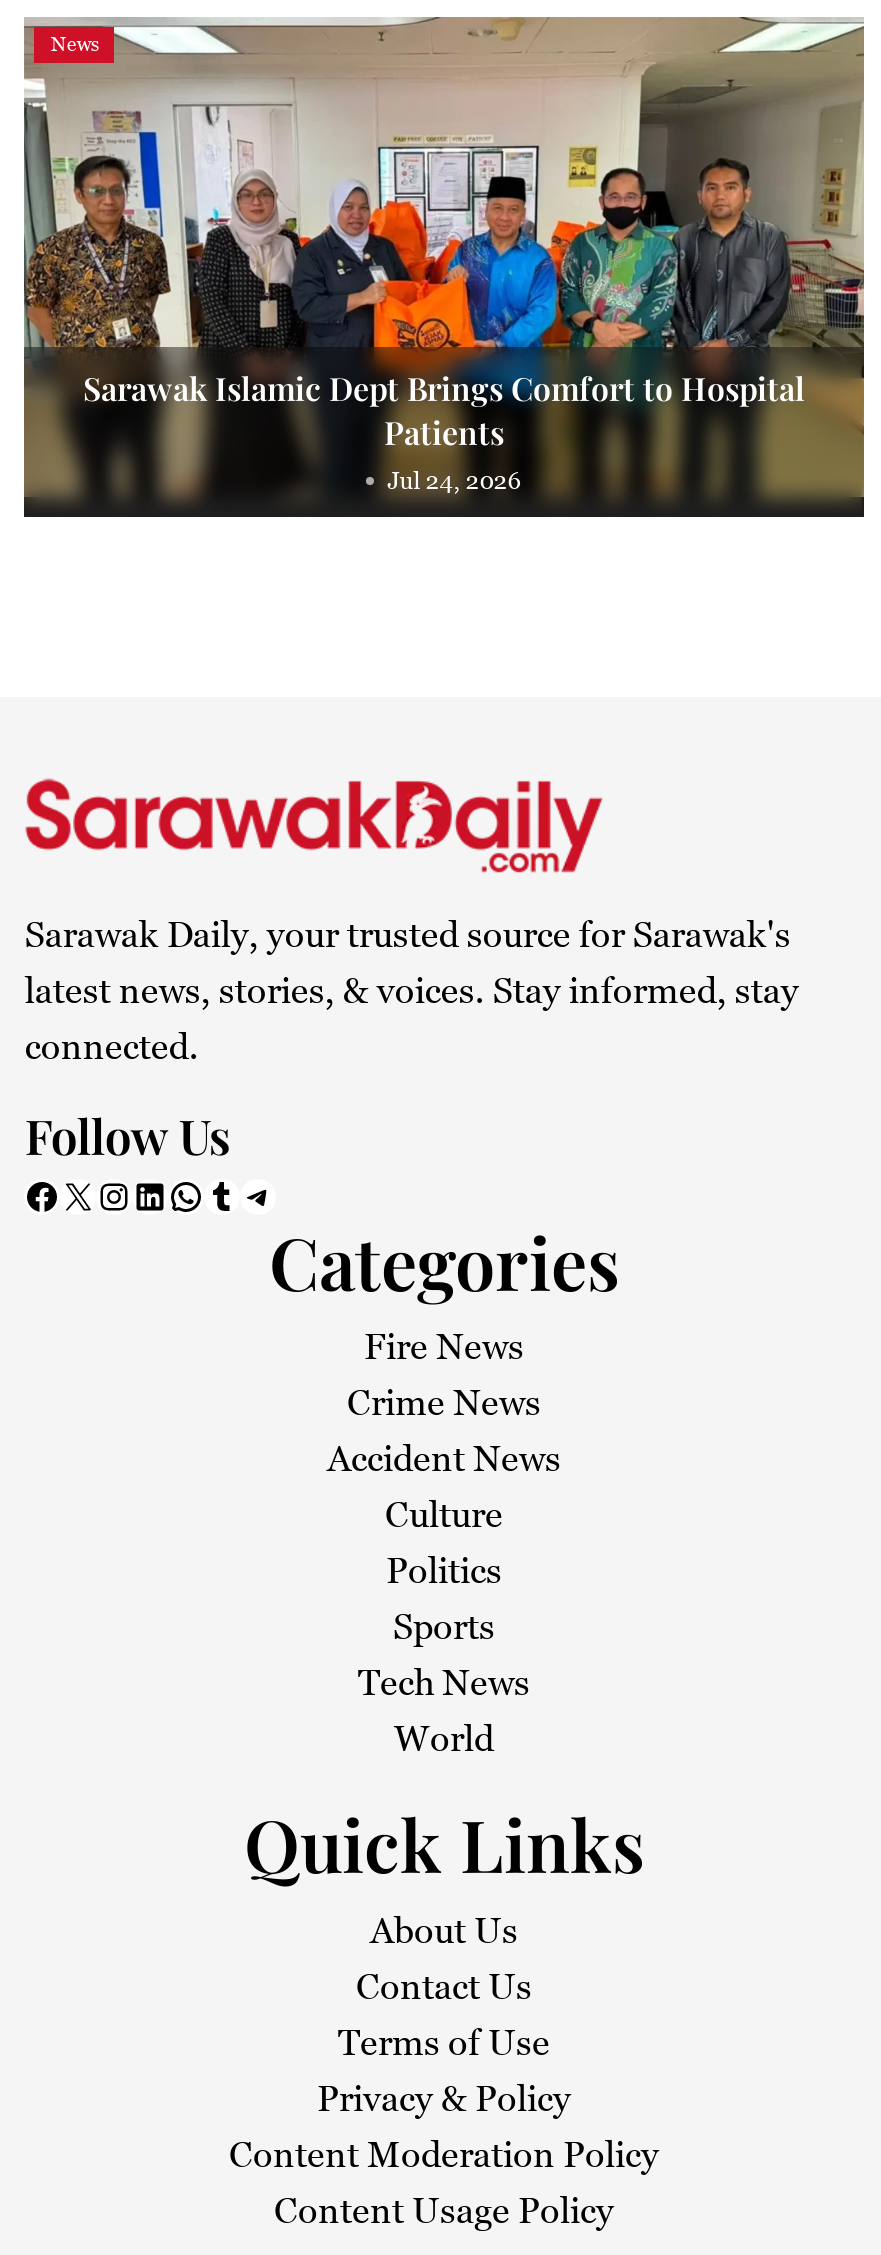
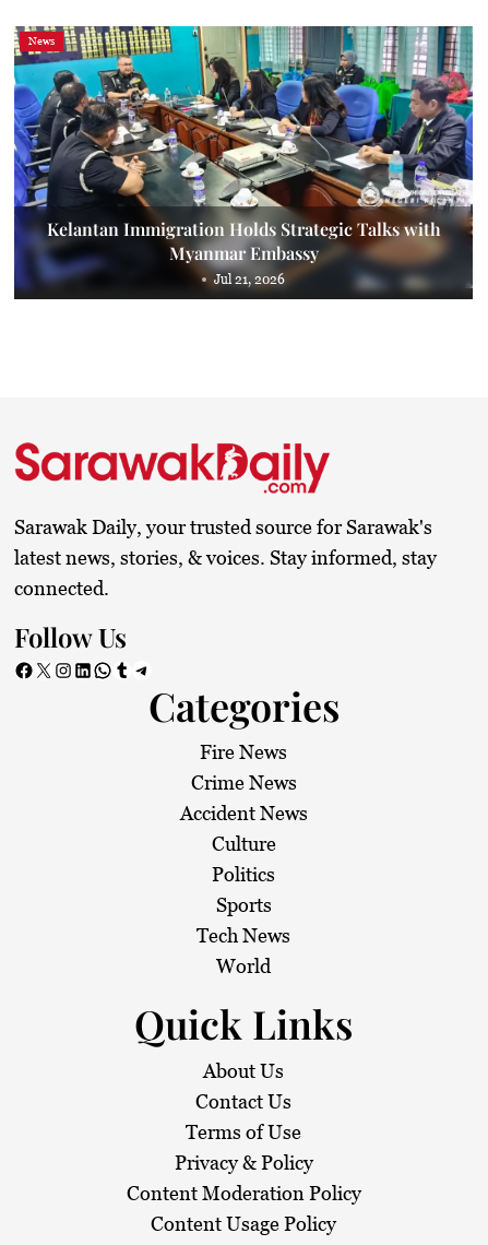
[22,15,866,503] [image] | Sarawak Islamic Dept Brings Comfort to Hospital | Patients | Jul 24, 2026 -> [13,25,474,292] [image] | Kelantan Immigration Holds Strategic Talks with | Myanmar Embassy | Jul 21, 2026

